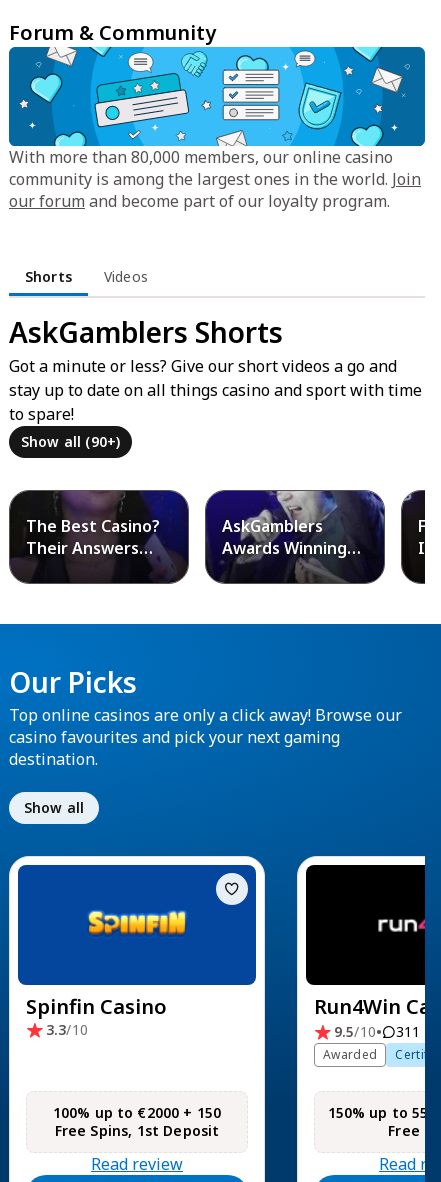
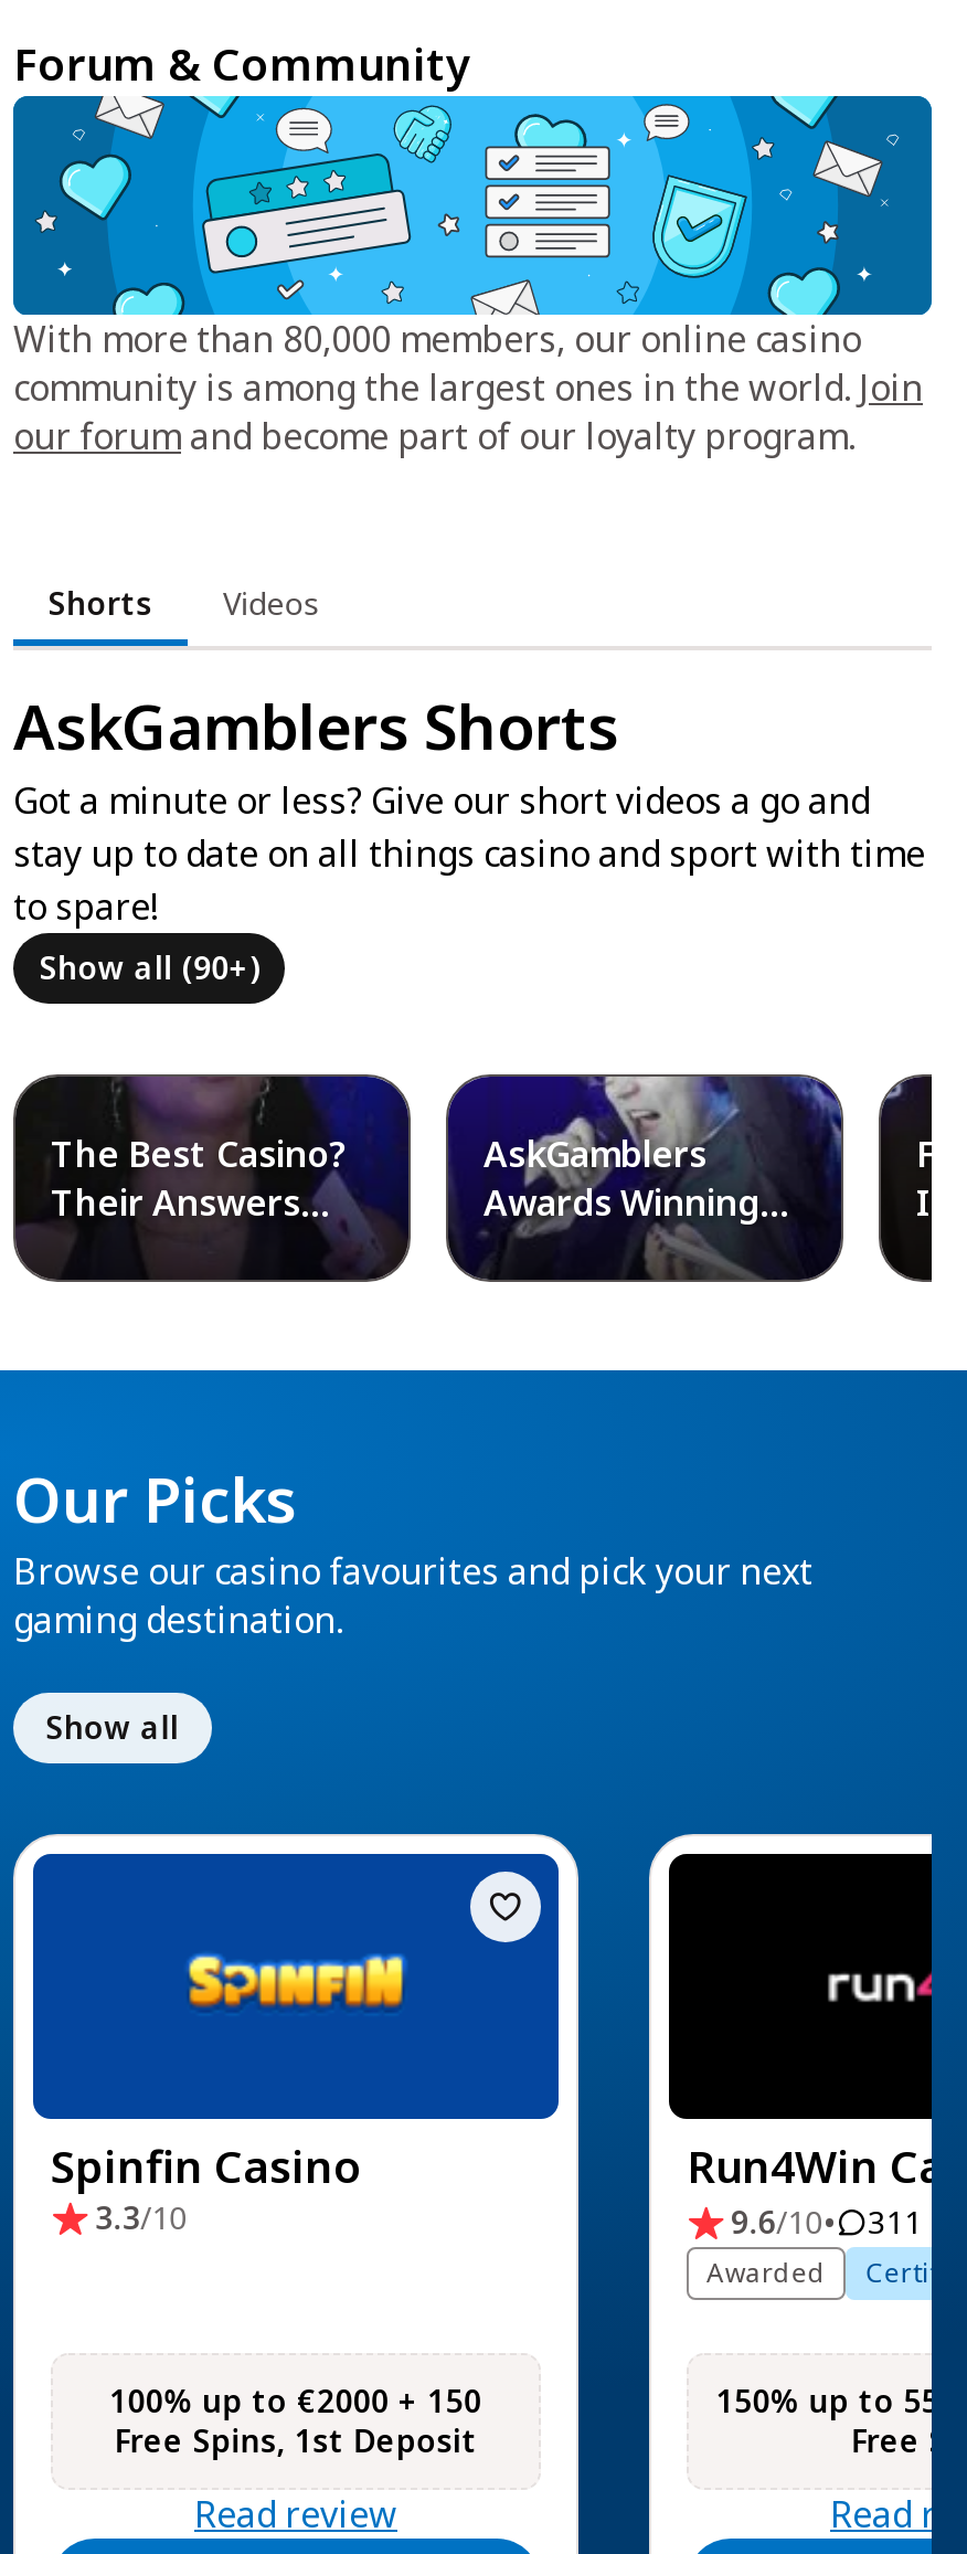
[9,704,402,770] Top online casinos are only a click away! Browse our | casino favourites and pick your next gaming | destination. -> [13,1547,812,1645] Browse our casino favourites and pick your next | gaming destination.
[334,1021,421,1043] 9.5/10• 311 -> [731,2199,922,2247] 9.6/10• 311

